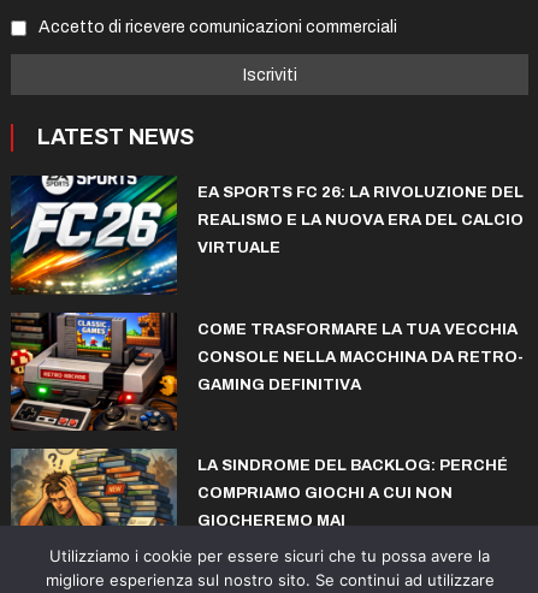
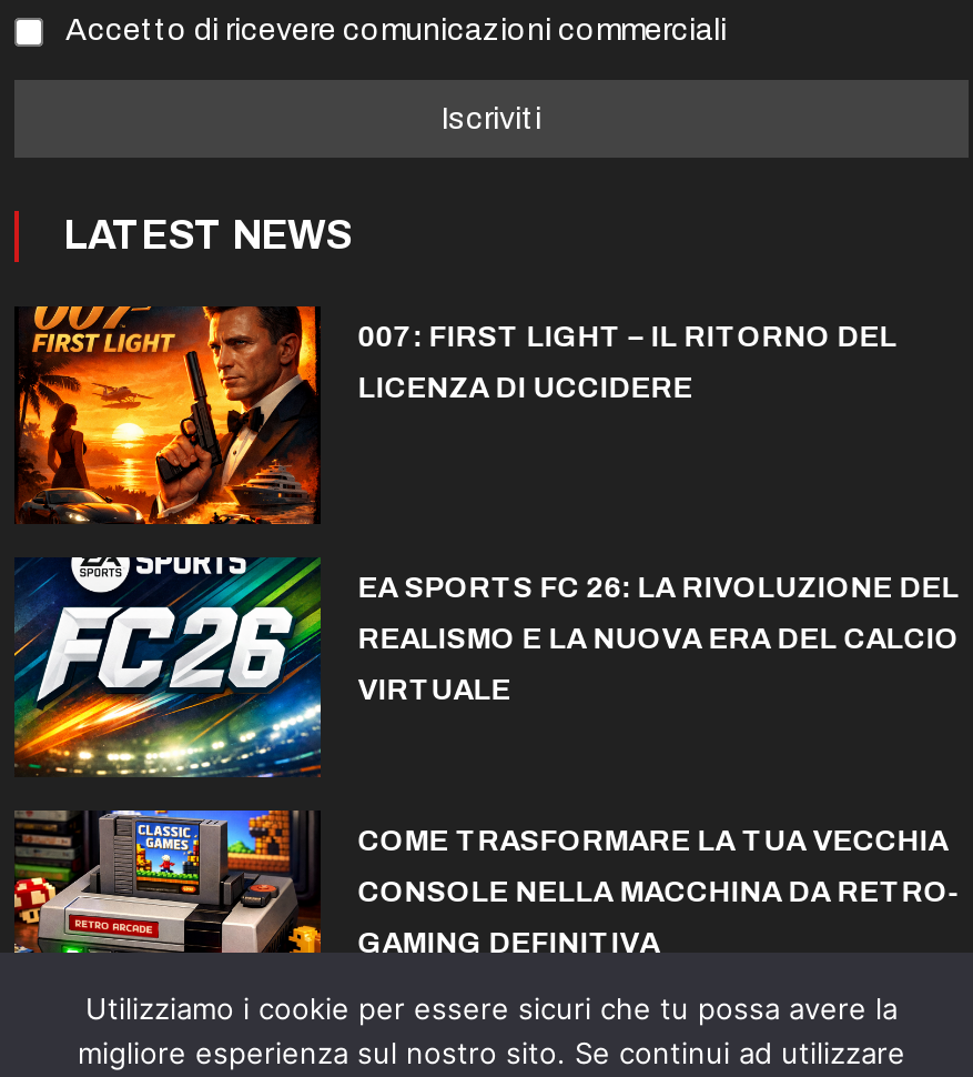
none -> [14,305,897,527] [image] | 007: FIRST LIGHT – IL RITORNO DEL | LICENZA DI UCCIDERE
moved [8,172,523,393] -> [10,552,959,960]: [image] | EA SPORTS FC 26: LA RIVOLUZIONE DEL | REALISMO E LA NUOVA ERA DEL CALCIO | VIRTUALE | COME TRASFORMARE LA TUA VECCHIA | CONSOLE NELLA MACCHINA DA RETRO- | GAMING DEFINITIVA
[11,389,508,529] [image] | LA SINDROME DEL BACKLOG: PERCHÉ | COMPRIAMO GIOCHI A CUI NON | GIOCHEREMO MAI -> none
[11,447,177,527] [image] -> none

